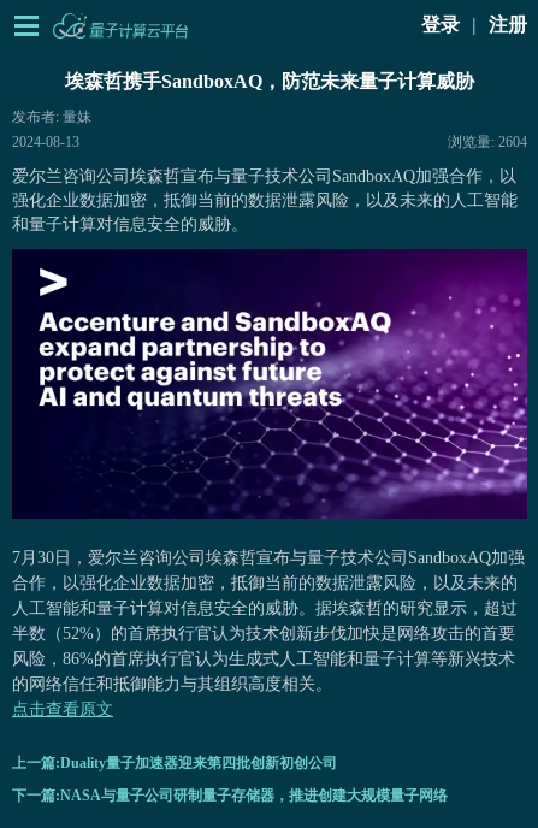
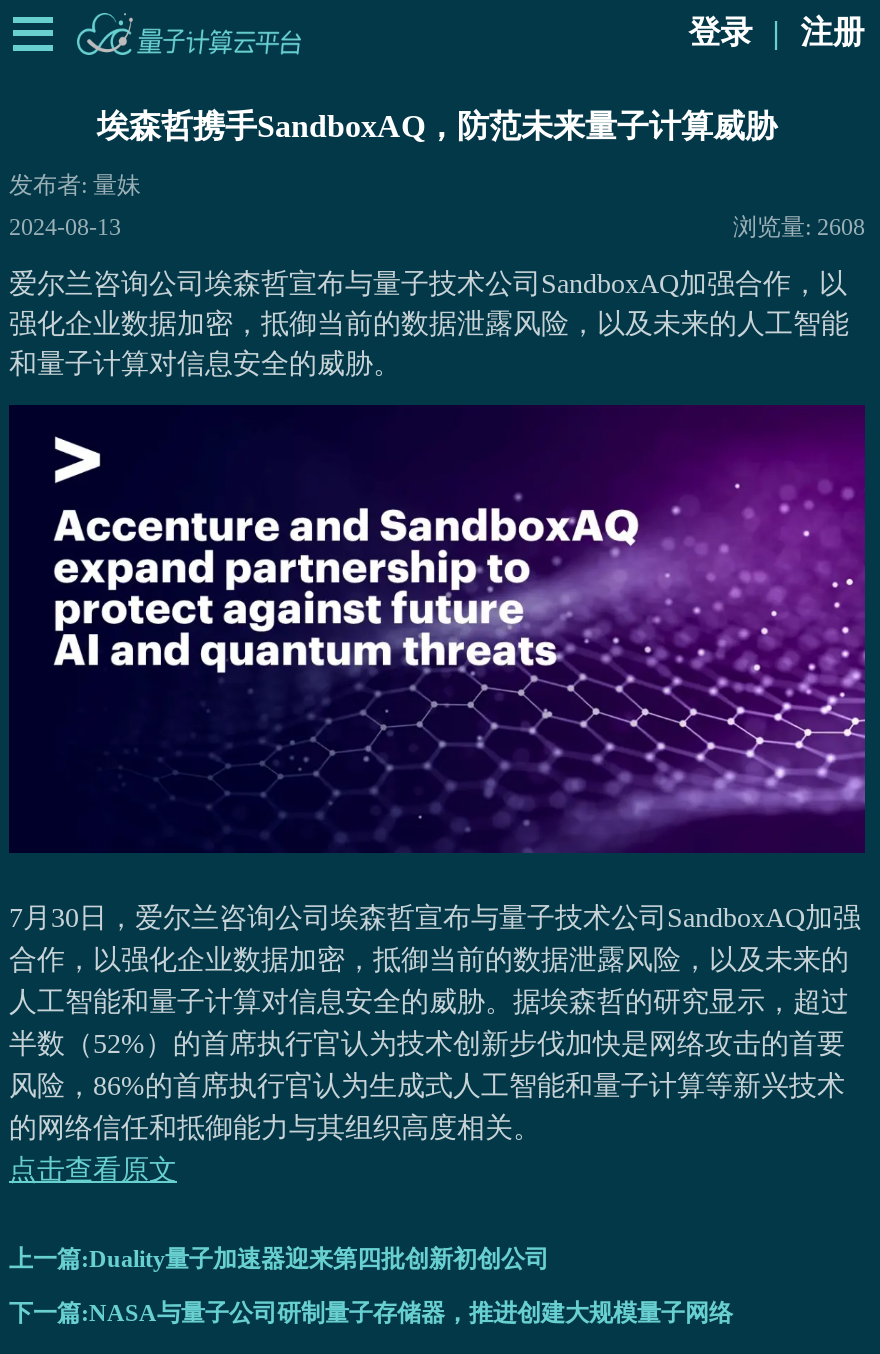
[448,134,527,150] 浏览量: 2604 -> [733,213,865,241] 浏览量: 2608

